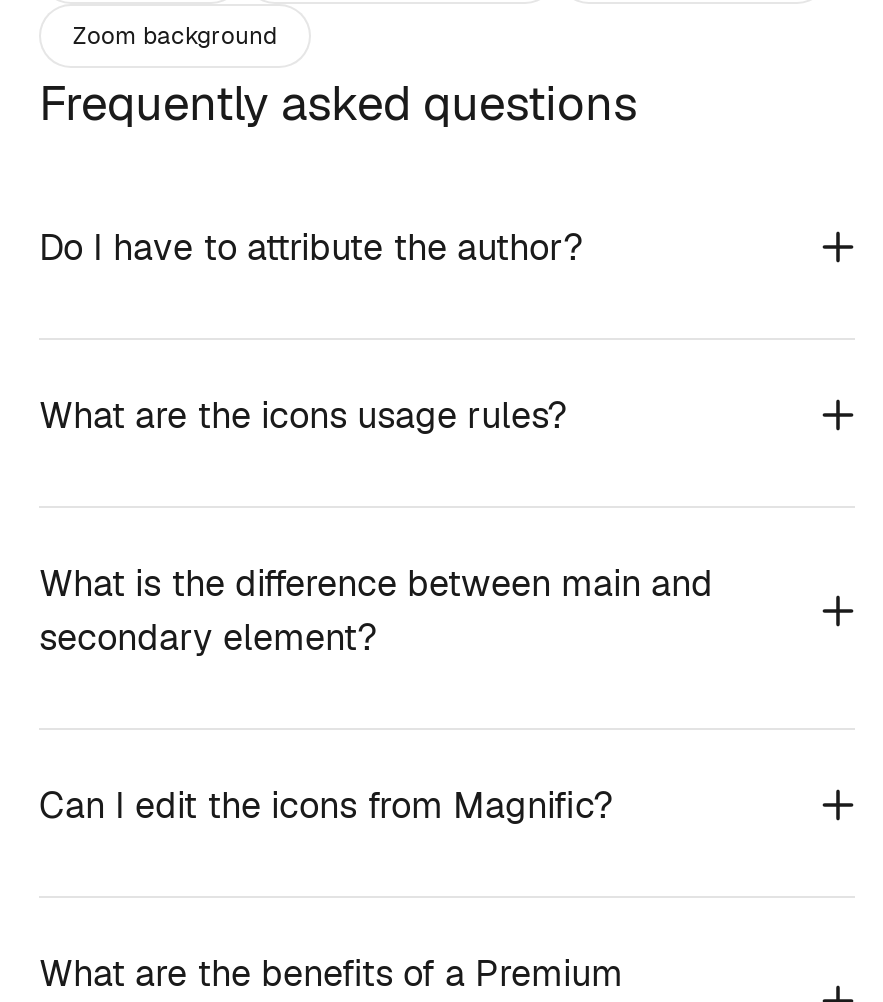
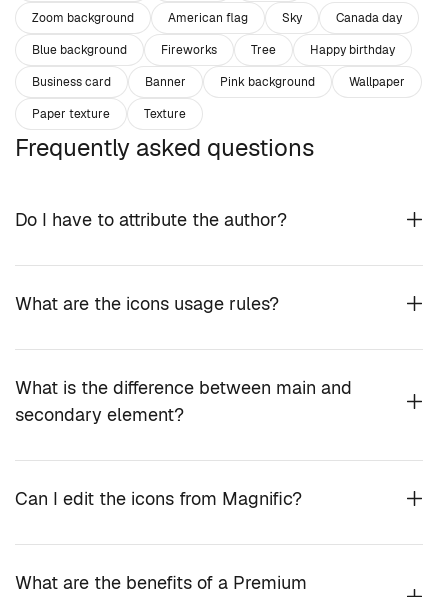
none -> [32,9,405,121] American flag | Sky | Canada day | Blue background | Fireworks | Tree | Happy birthday | Business card | Banner | Pink background | Wallpaper | Paper texture | Texture

